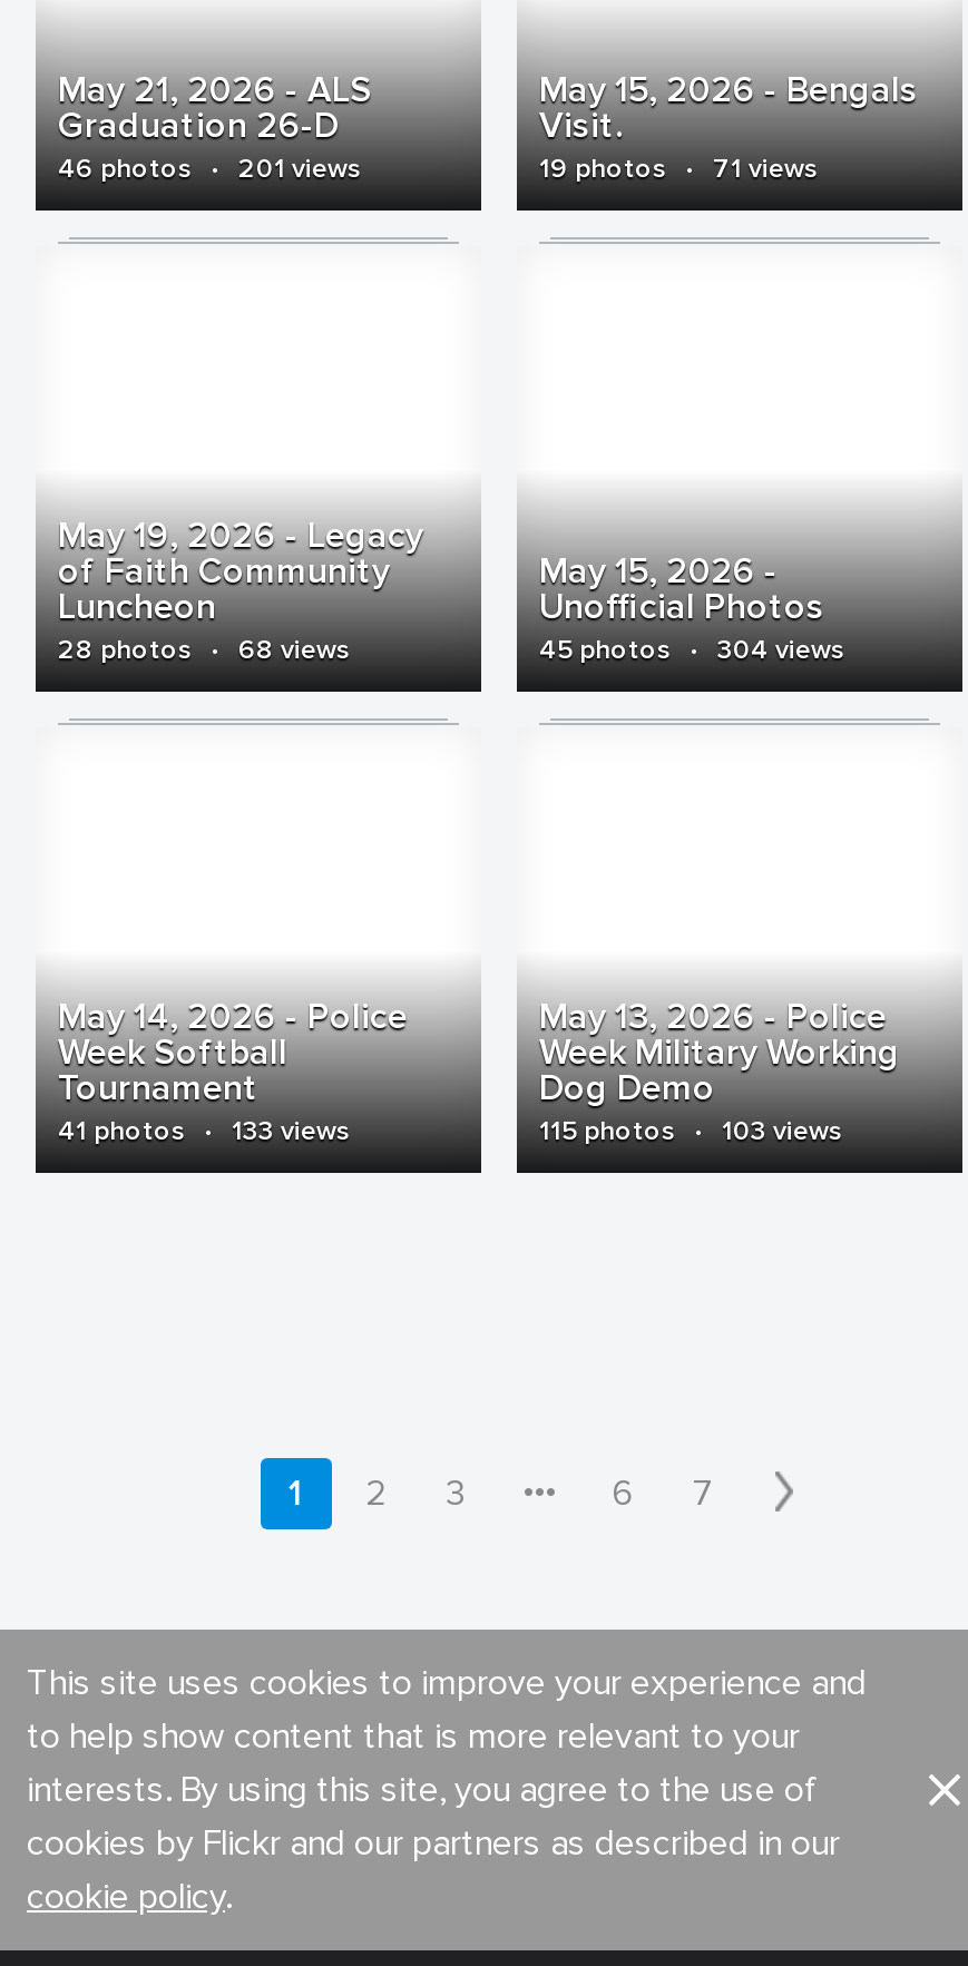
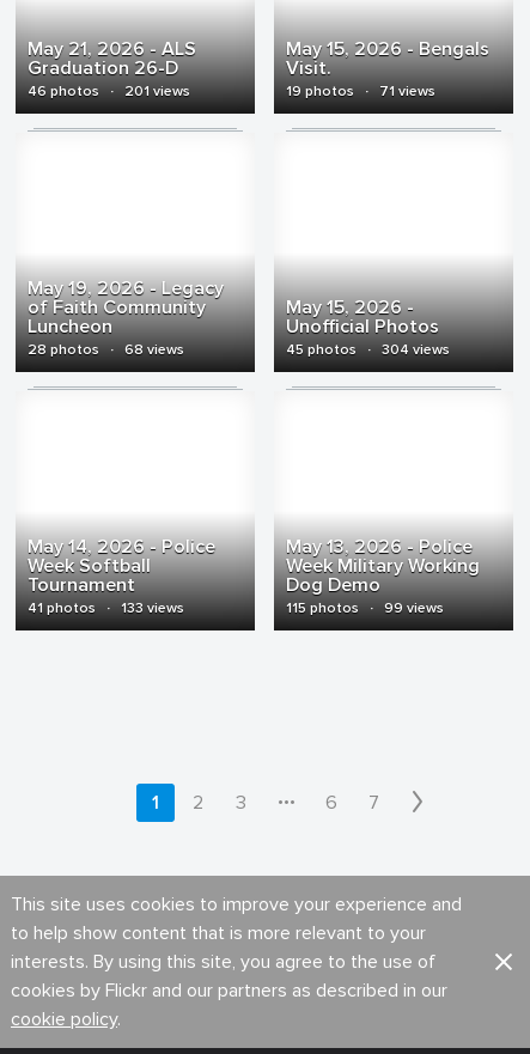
[539,1115,842,1148] 115 photos · 103 views -> [286,599,444,617] 115 photos · 99 views

